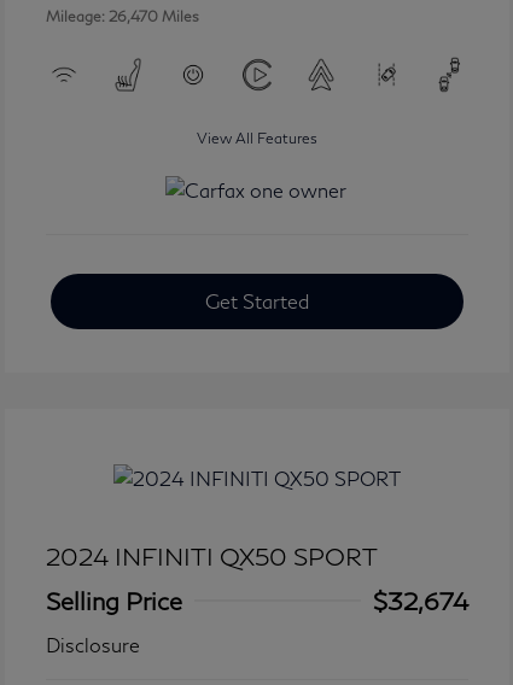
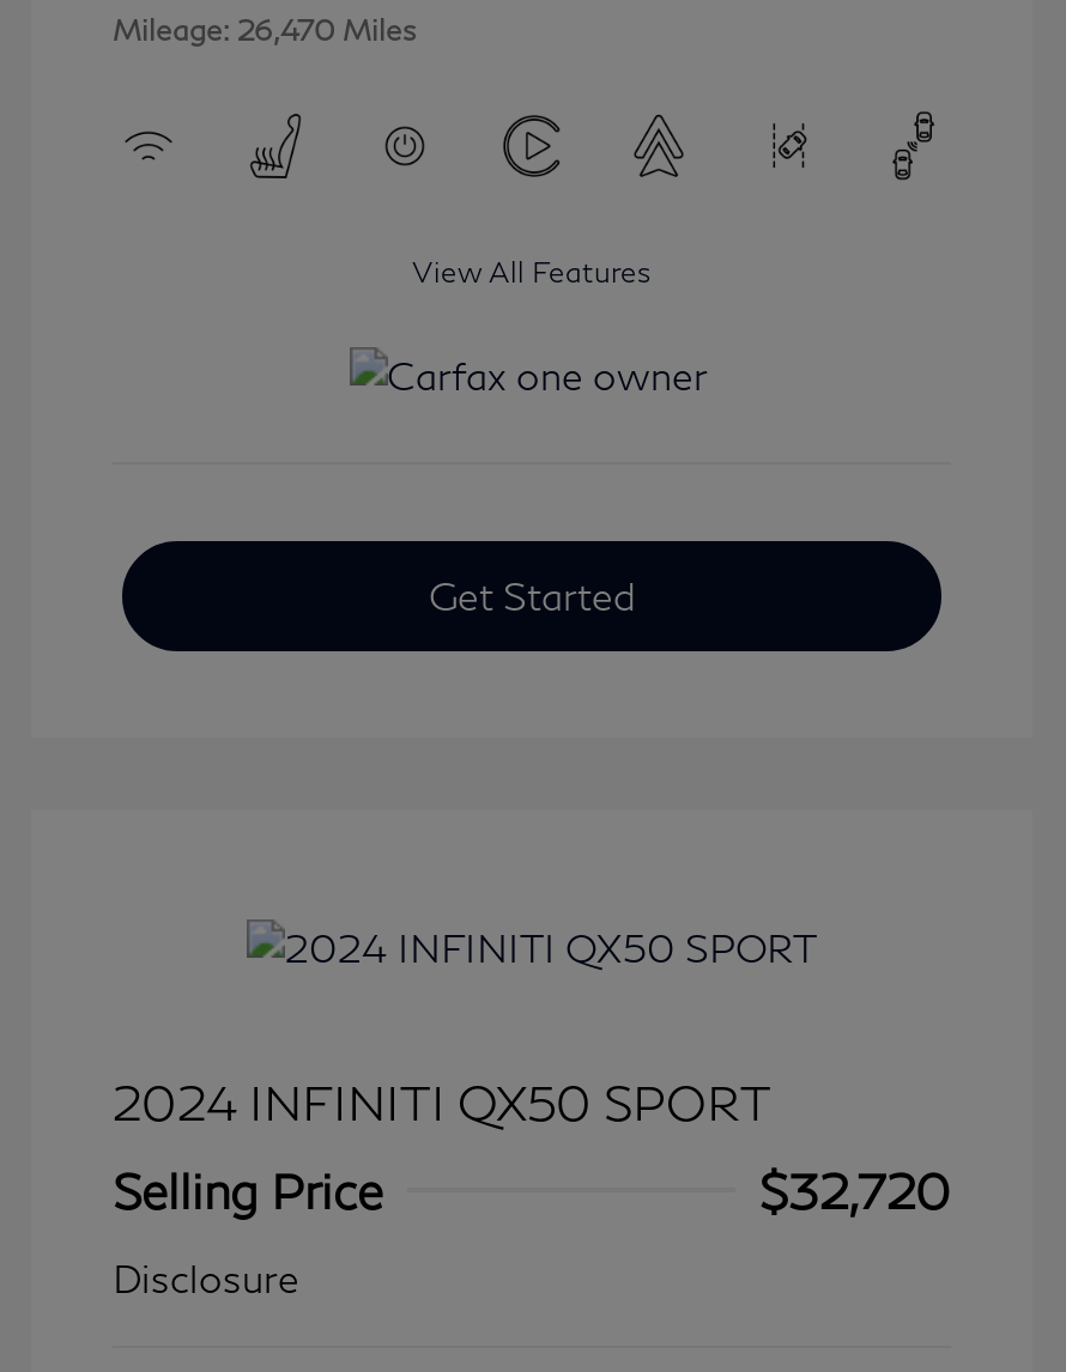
[373,586,468,615] $32,674 -> [759,1162,951,1219] $32,720

